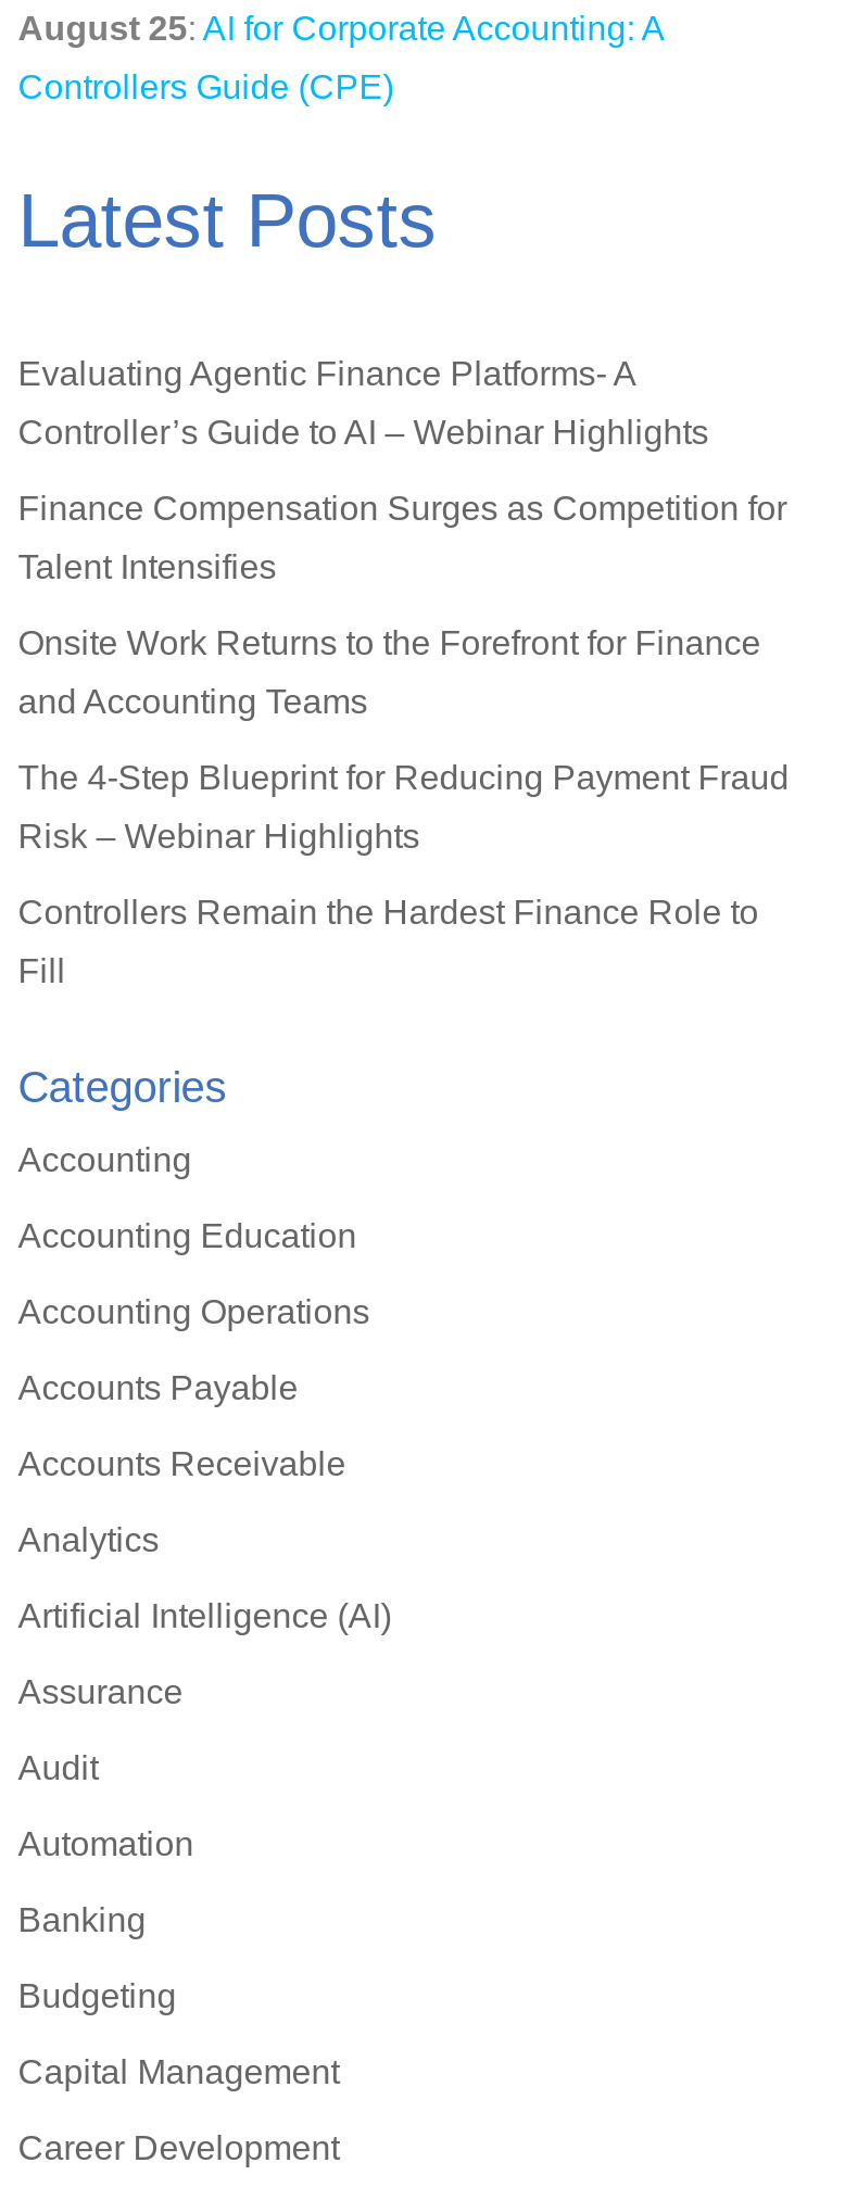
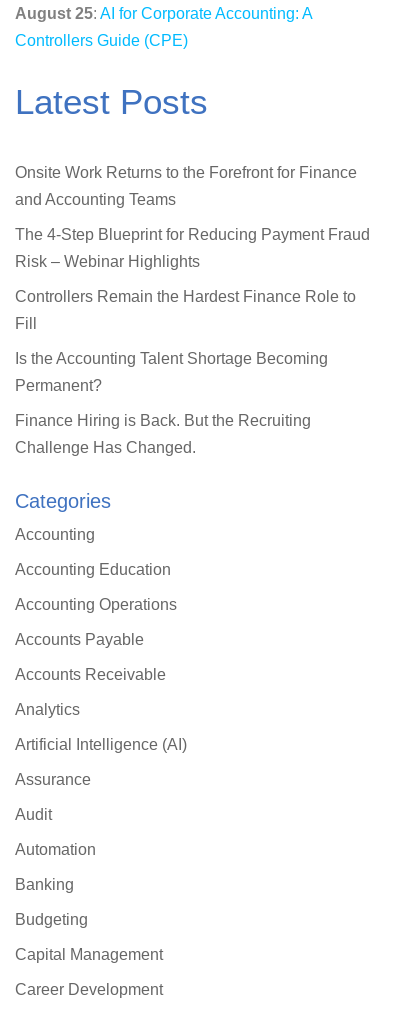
[18,355,787,585] Evaluating Agentic Finance Platforms- A | Controller’s Guide to AI – Webinar Highlights | Finance Compensation Surges as Competition for | Talent Intensifies -> none
moved [18,624,789,989] -> [15,164,370,332]: Onsite Work Returns to the Forefront for Finance | and Accounting Teams | The 4-Step Blueprint for Reducing Payment Fraud | Risk – Webinar Highlights | Controllers Remain the Hardest Finance Role to | Fill
none -> [15,350,328,456] Is the Accounting Talent Shortage Becoming | Permanent? | Finance Hiring is Back. But the Recruiting | Challenge Has Changed.

